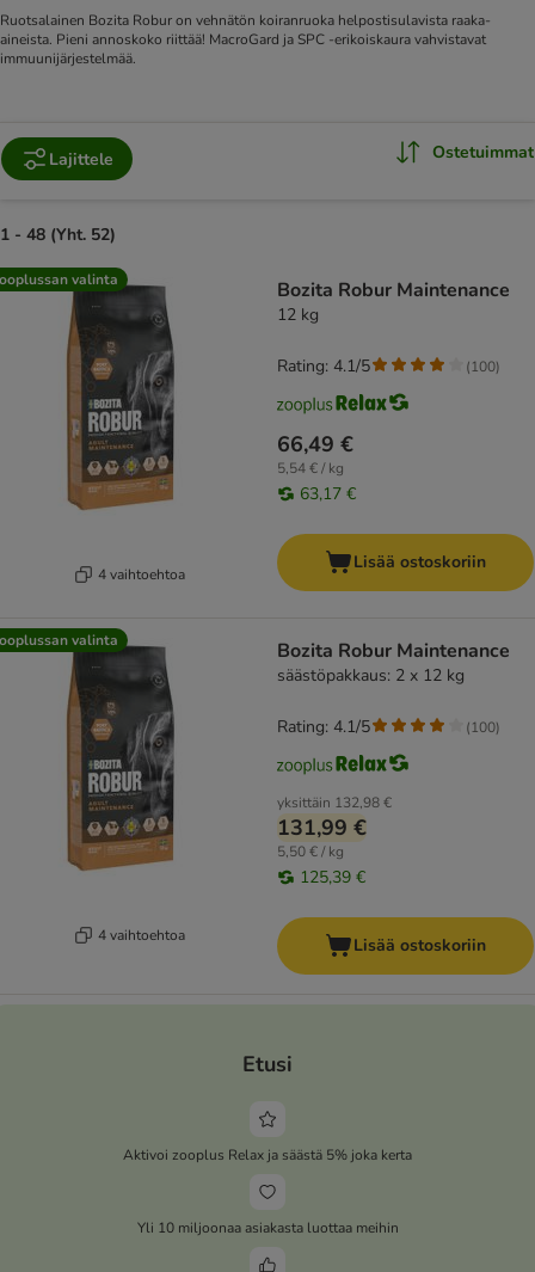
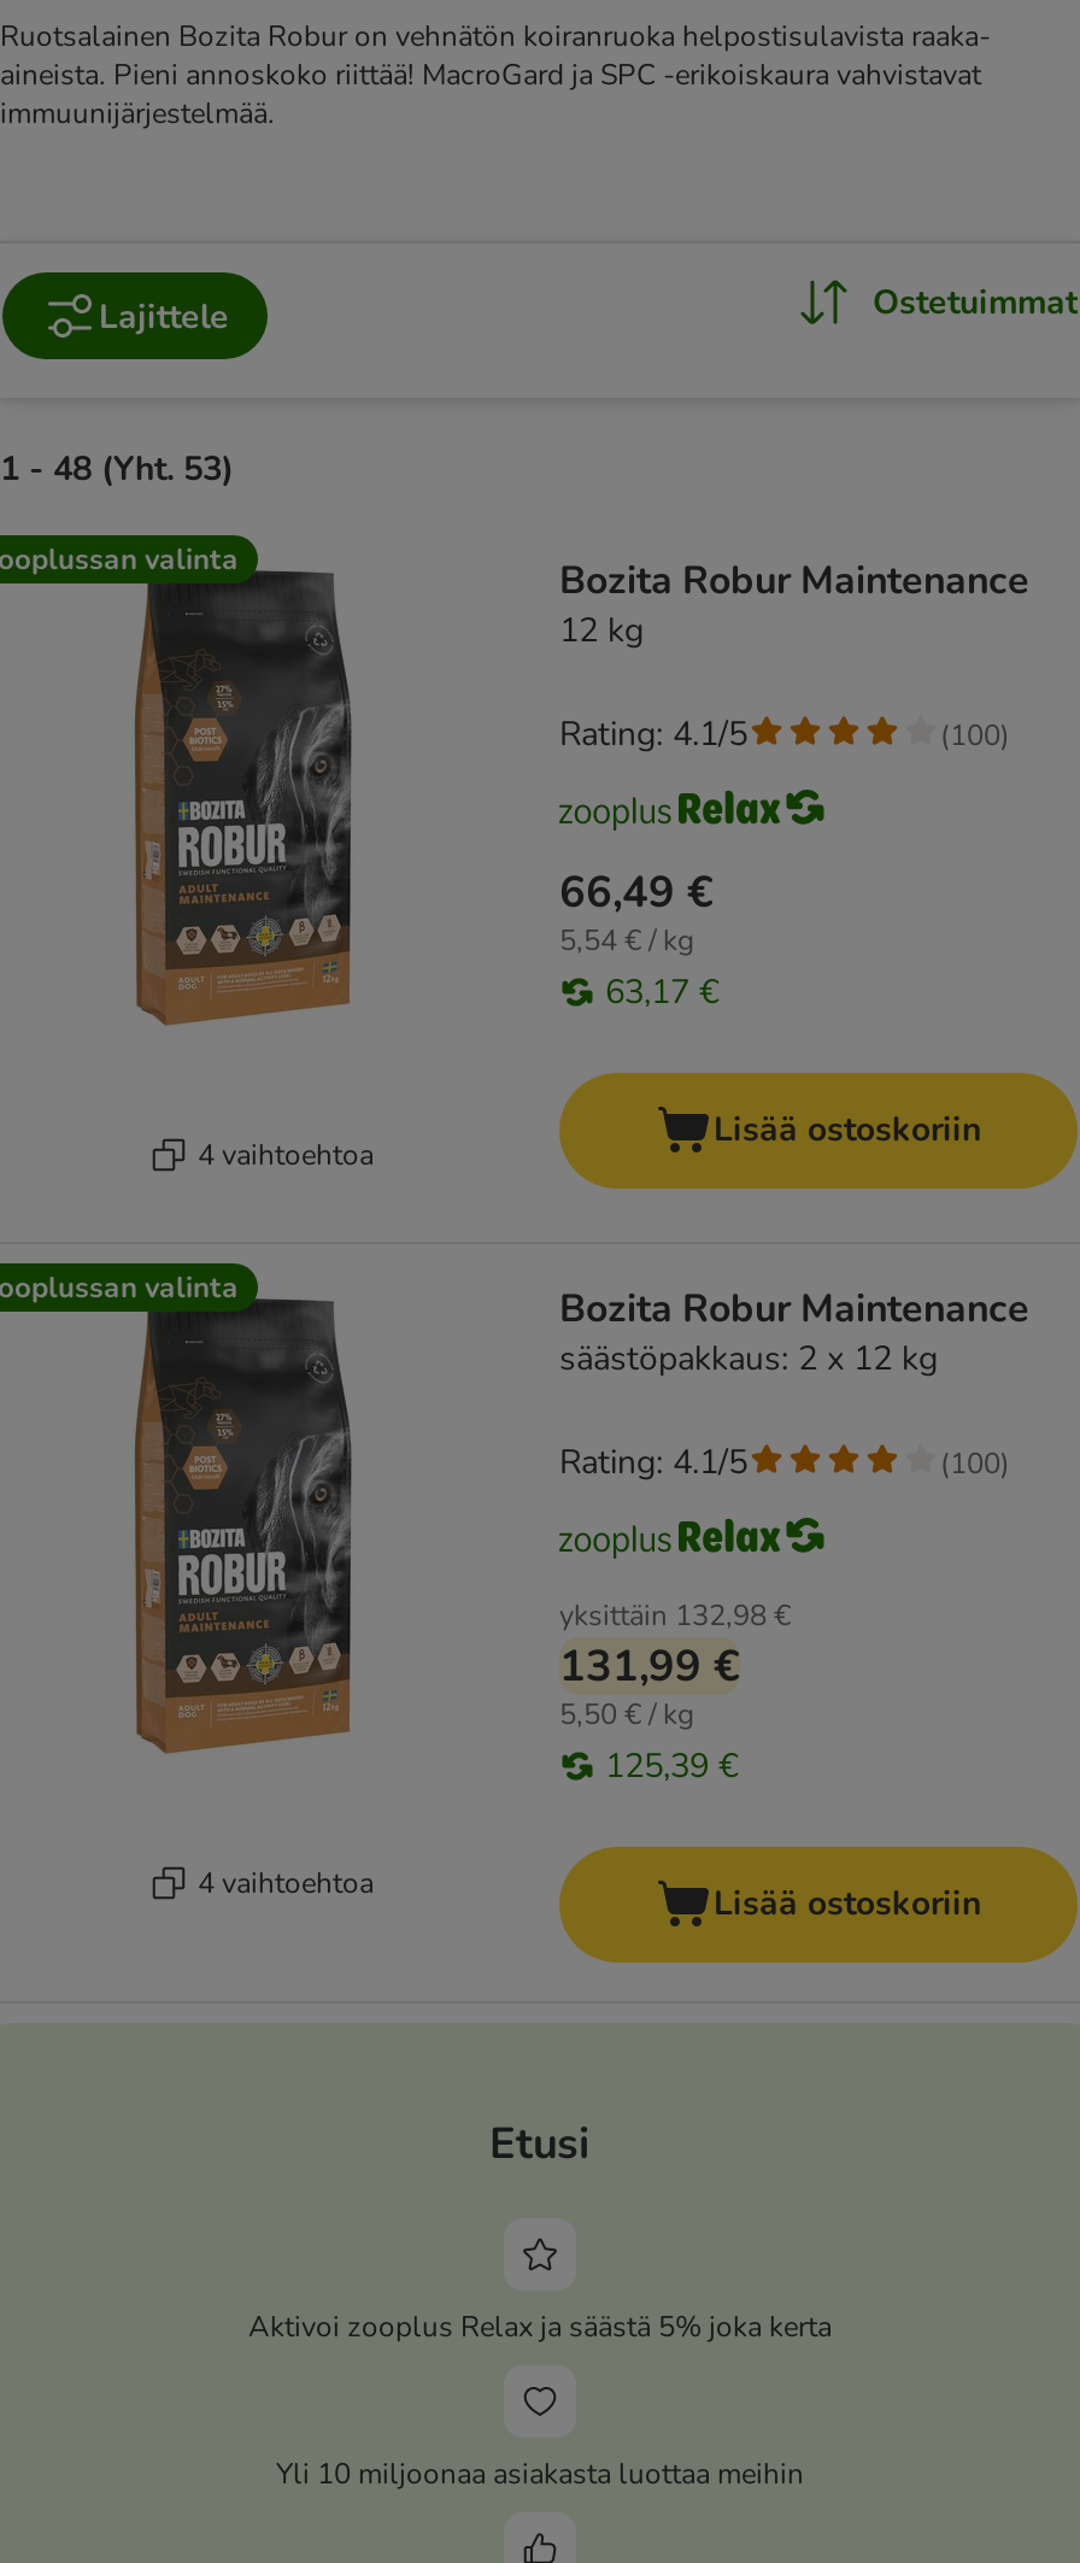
[0,223,116,246] 1 - 48 (Yht. 52) -> [0,446,234,492] 1 - 48 (Yht. 53)

